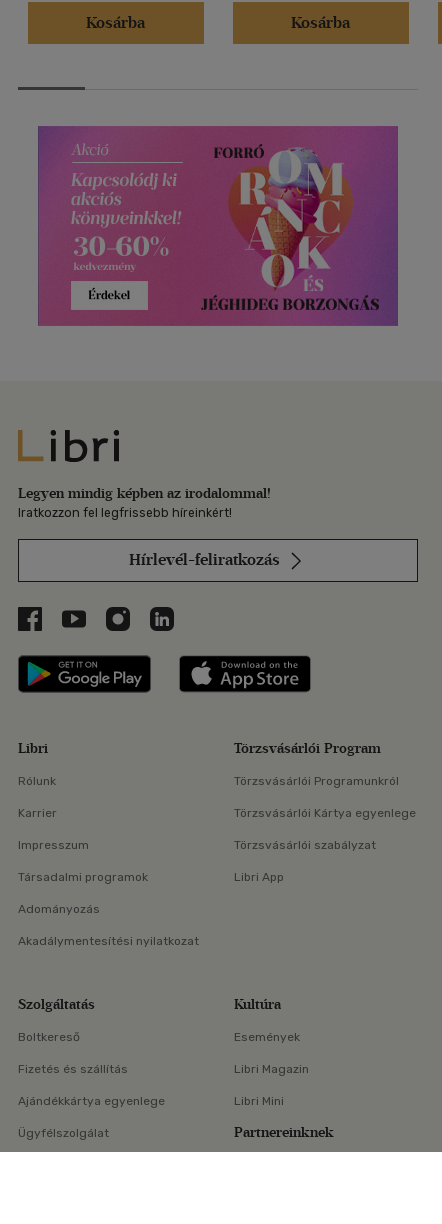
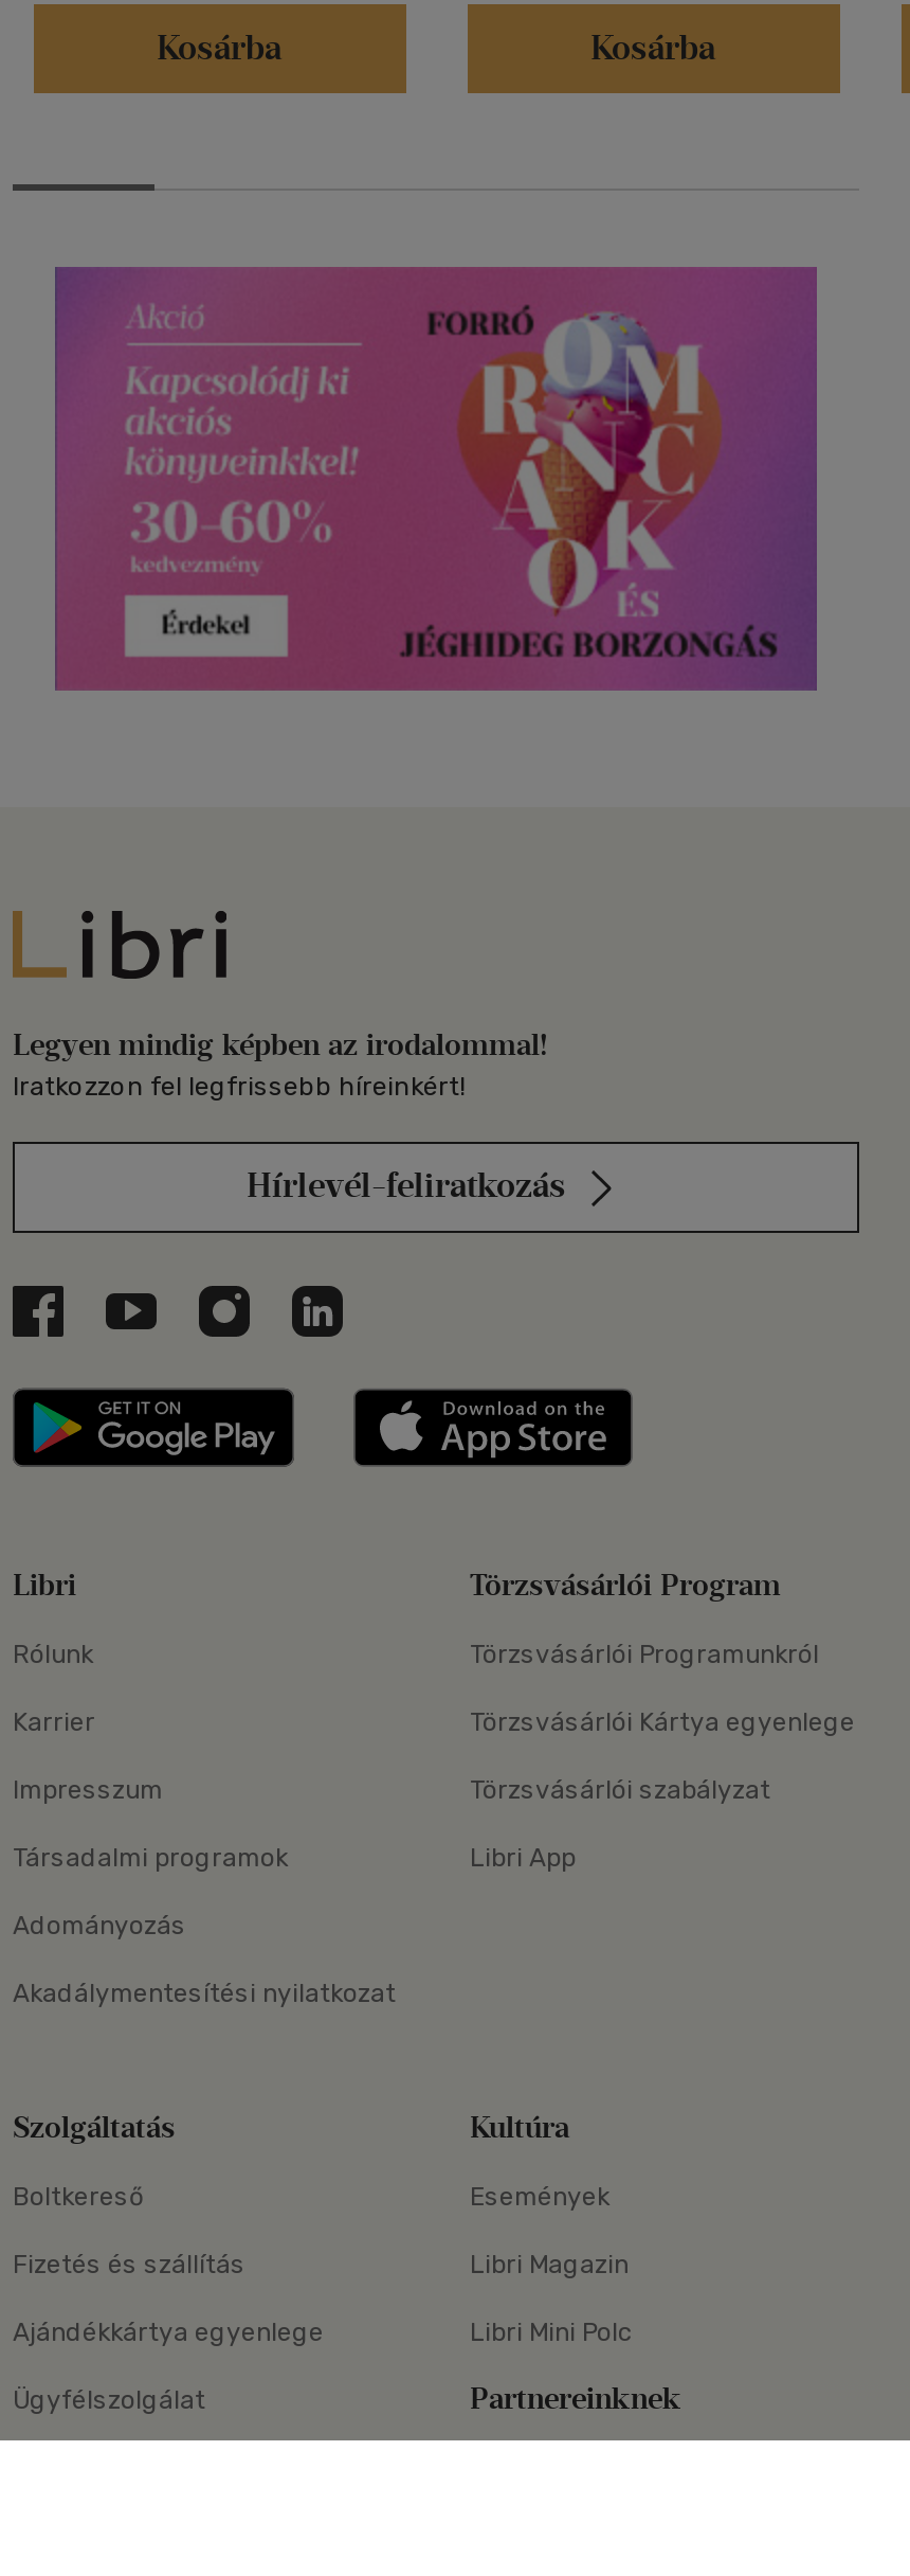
[234,1094,284,1108] Libri Mini -> [470,2318,633,2348] Libri Mini Polc

